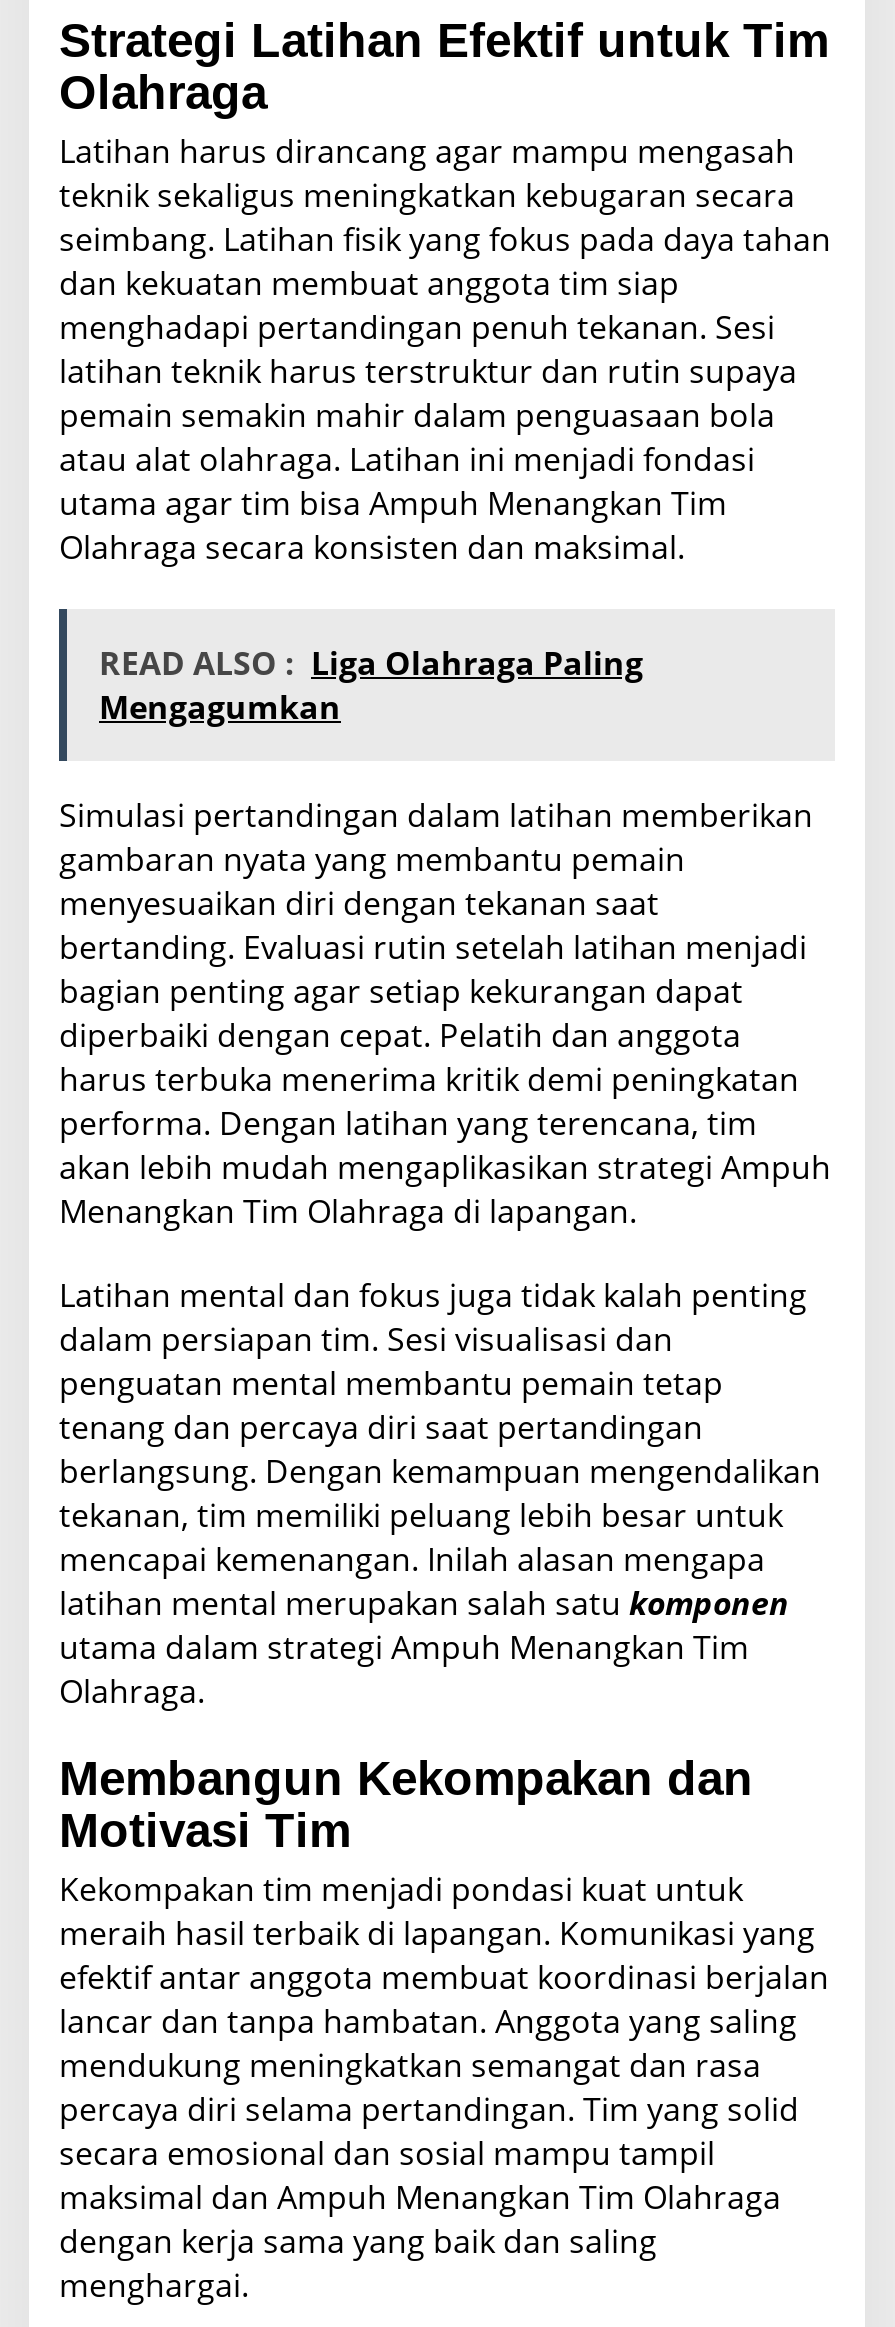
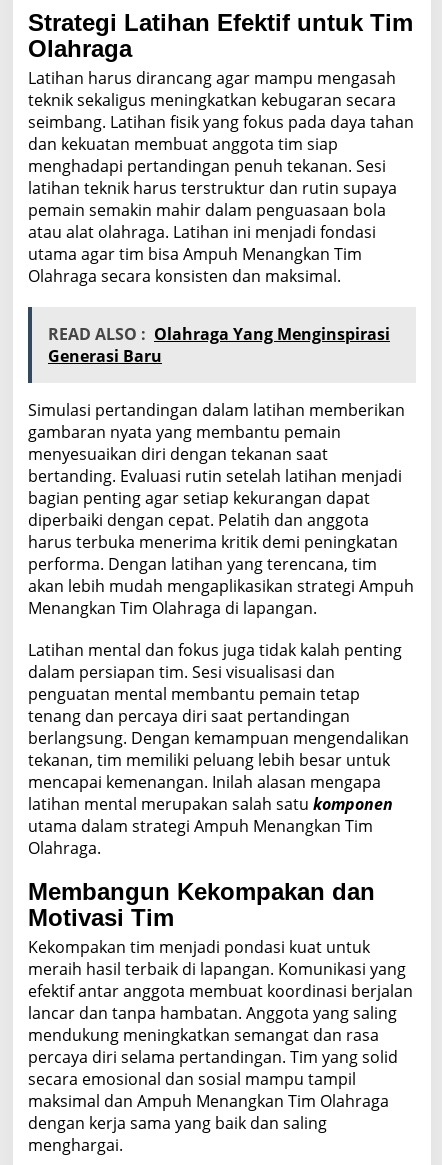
[99,641,643,729] READ ALSO : Liga Olahraga Paling | Mengagumkan -> [48,323,390,367] READ ALSO : Olahraga Yang Menginspirasi | Generasi Baru

